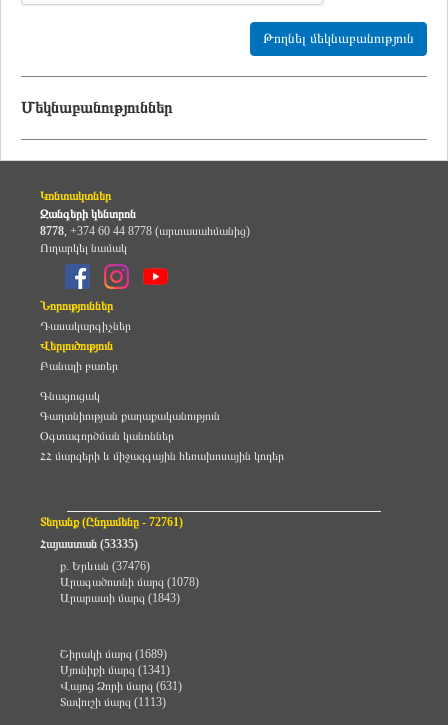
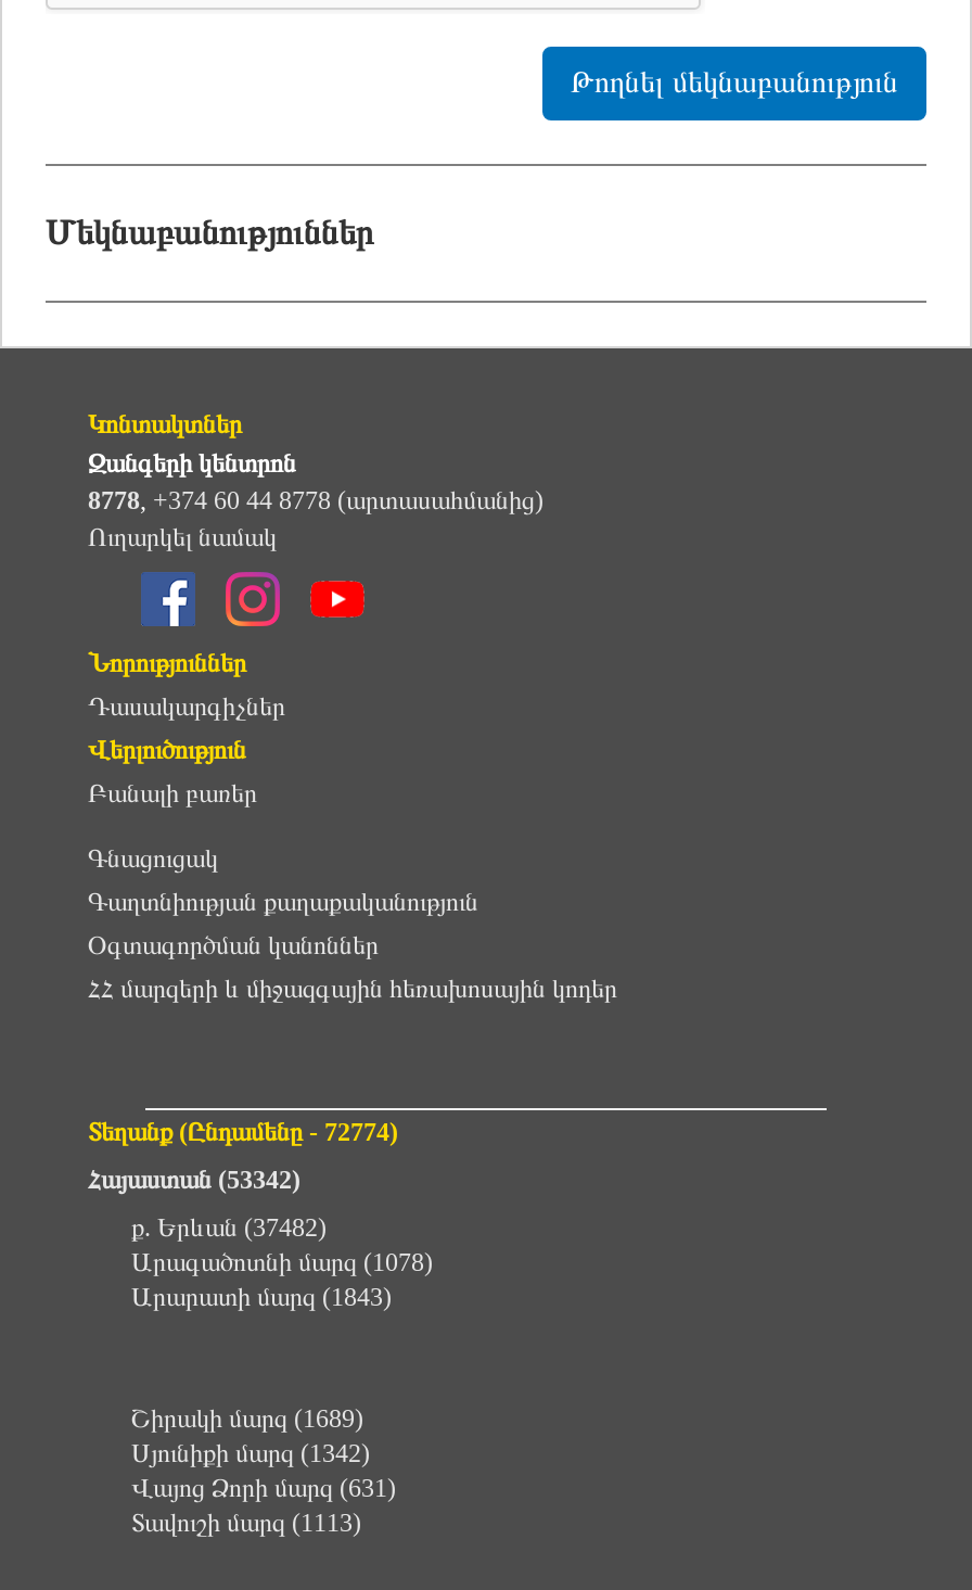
[40,515,183,529] Տեղանք (Ընդամենը - 72761) -> [88,1117,398,1147] Տեղանք (Ընդամենը - 72774)
[40,537,138,551] Հայաստան (53335) -> [88,1165,300,1195] Հայաստան (53342)
[60,559,150,573] ք. Երևան (37476) -> [131,1212,327,1243] ք. Երևան (37482)
[60,663,170,677] Սյունիքի մարզ (1341) -> [131,1438,370,1468] Սյունիքի մարզ (1342)

